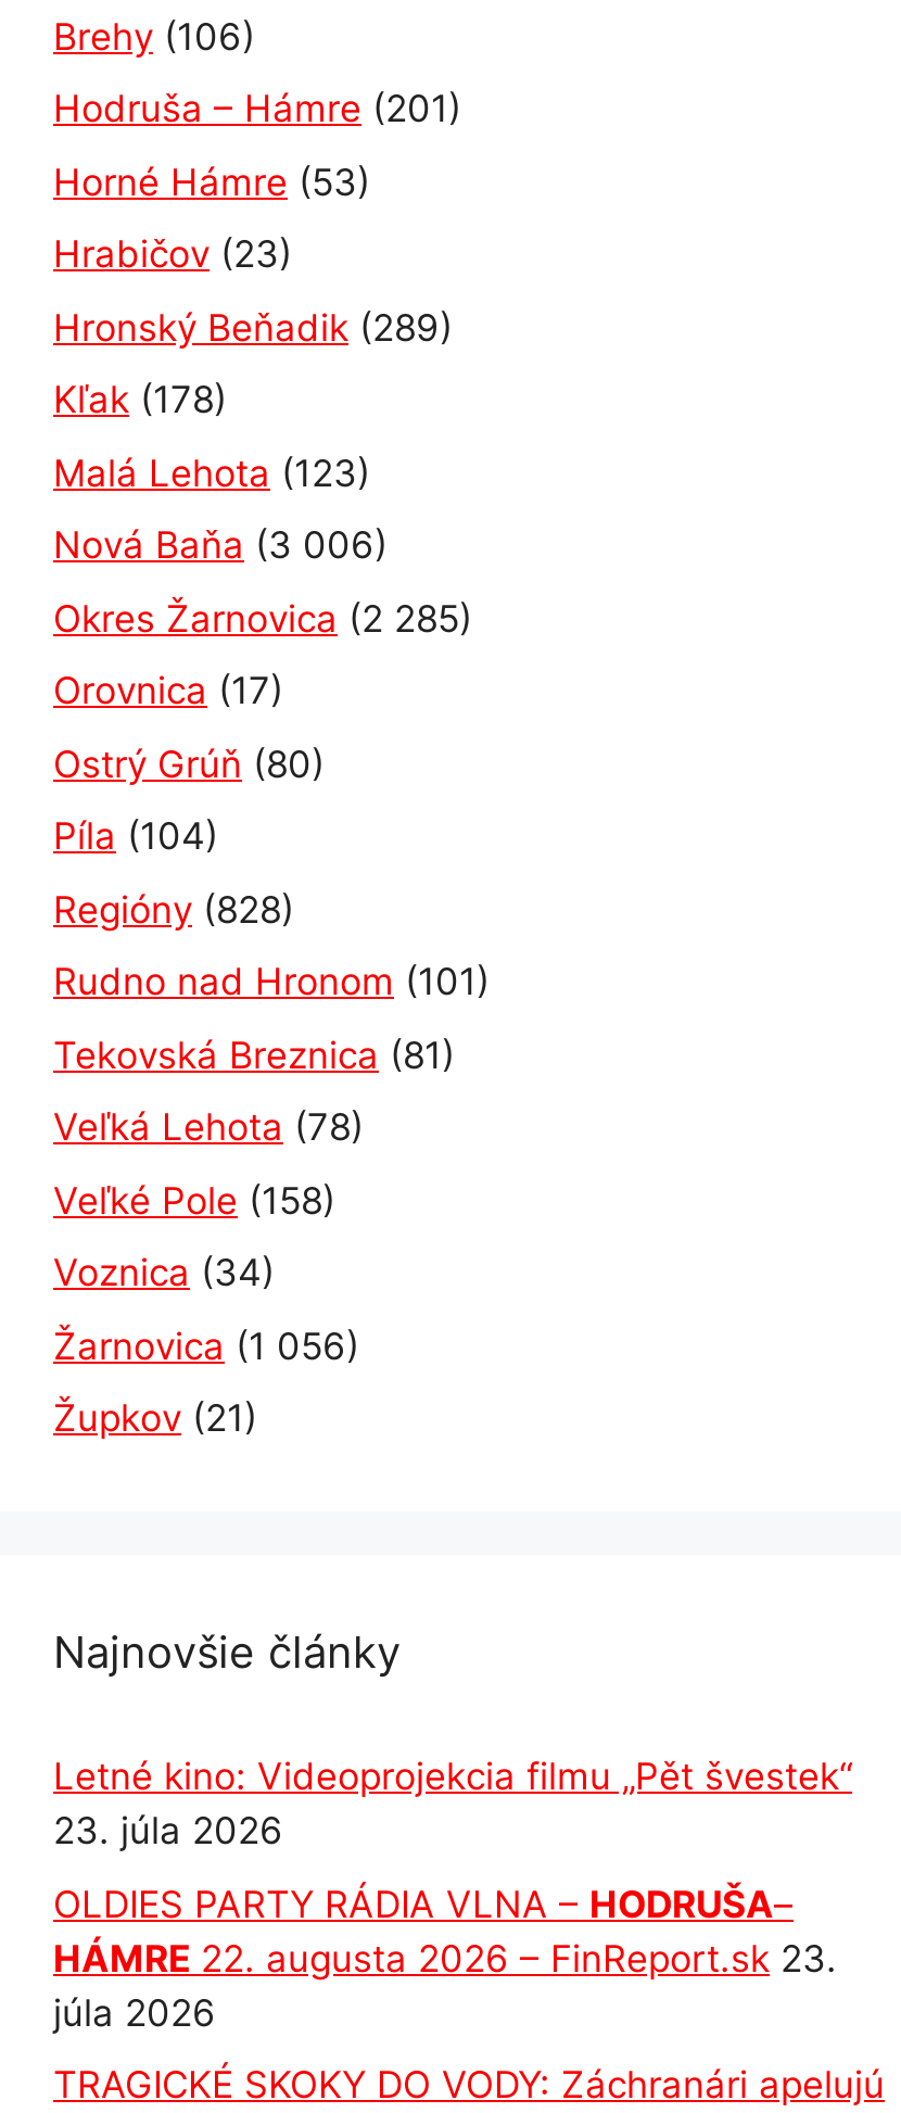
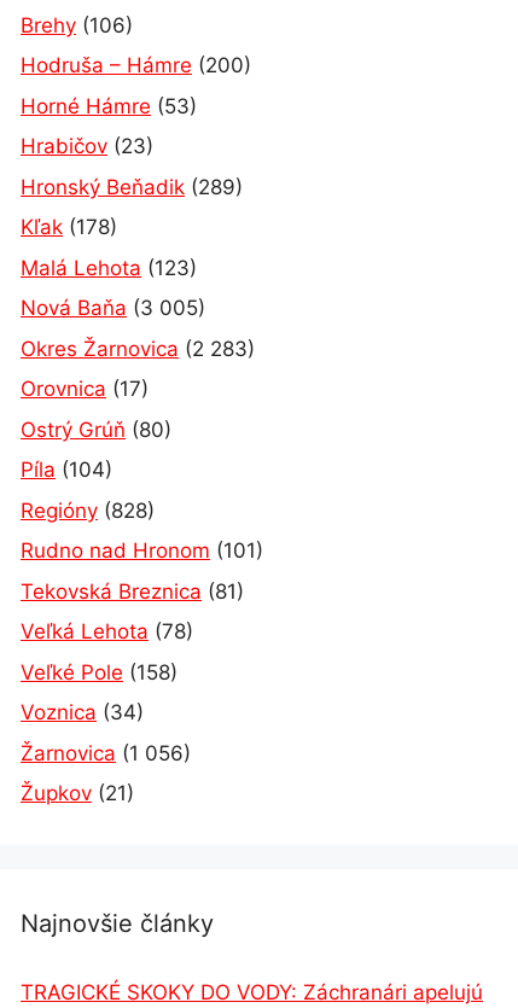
[53,88,461,131] Hodruša – Hámre (201) -> [21,53,251,78] Hodruša – Hámre (200)
[53,524,388,567] Nová Baňa (3 006) -> [21,296,205,320] Nová Baňa (3 005)
[53,597,472,640] Okres Žarnovica (2 285) -> [21,337,255,361] Okres Žarnovica (2 283)
[53,1755,852,2034] Letné kino: Videoprojekcia filmu „Pět švestek“ | 23. júla 2026 | OLDIES PARTY RÁDIA VLNA – HODRUŠA– | HÁMRE 22. augusta 2026 – FinReport.sk 23. | júla 2026 -> none

